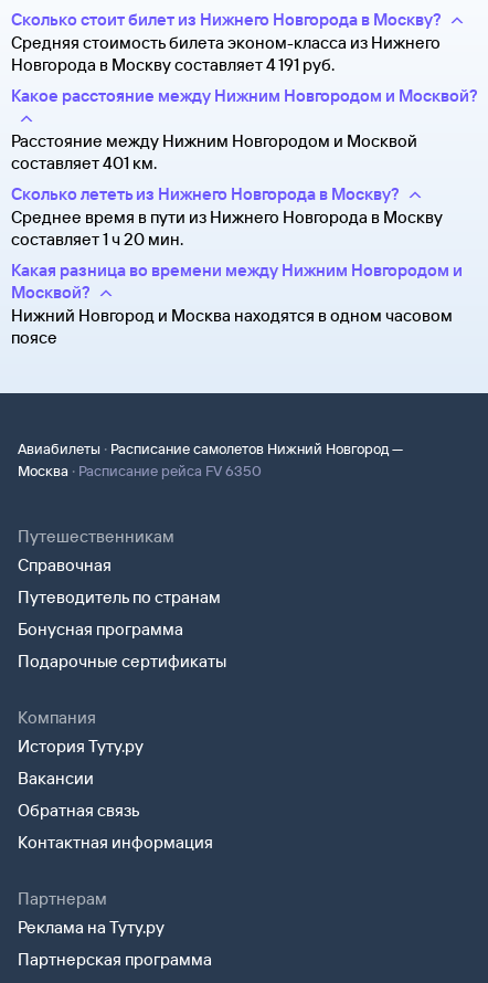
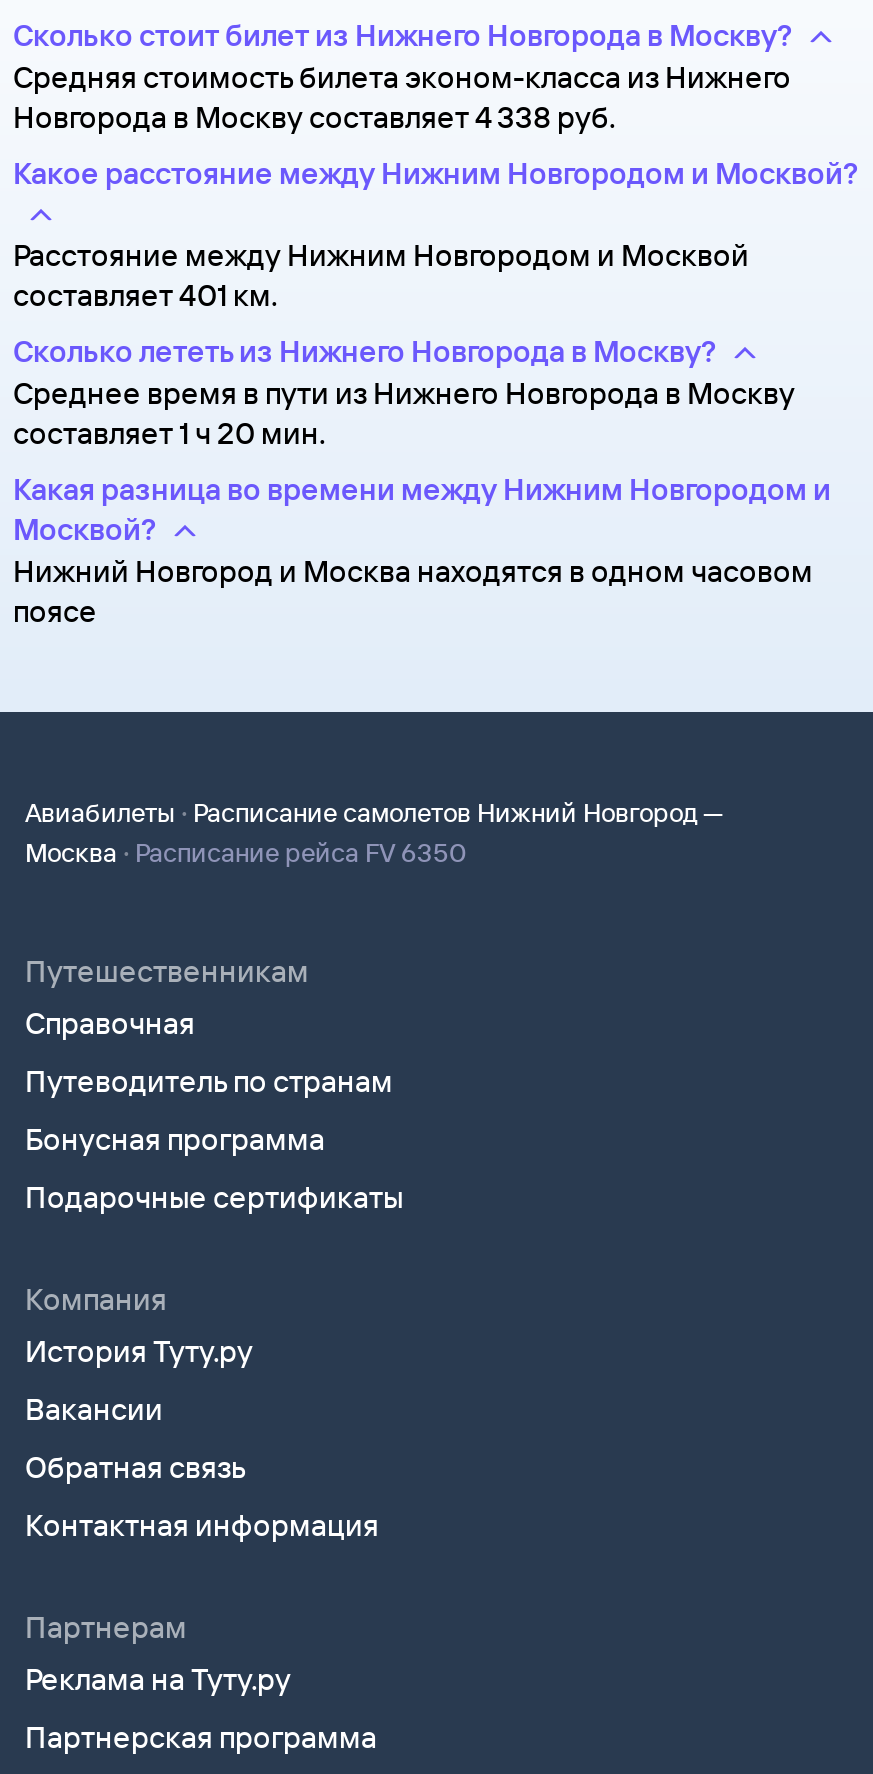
[11,54,335,75] Новгорода в Москву составляет 4 191 руб. -> [13,97,615,135] Новгорода в Москву составляет 4 338 руб.

